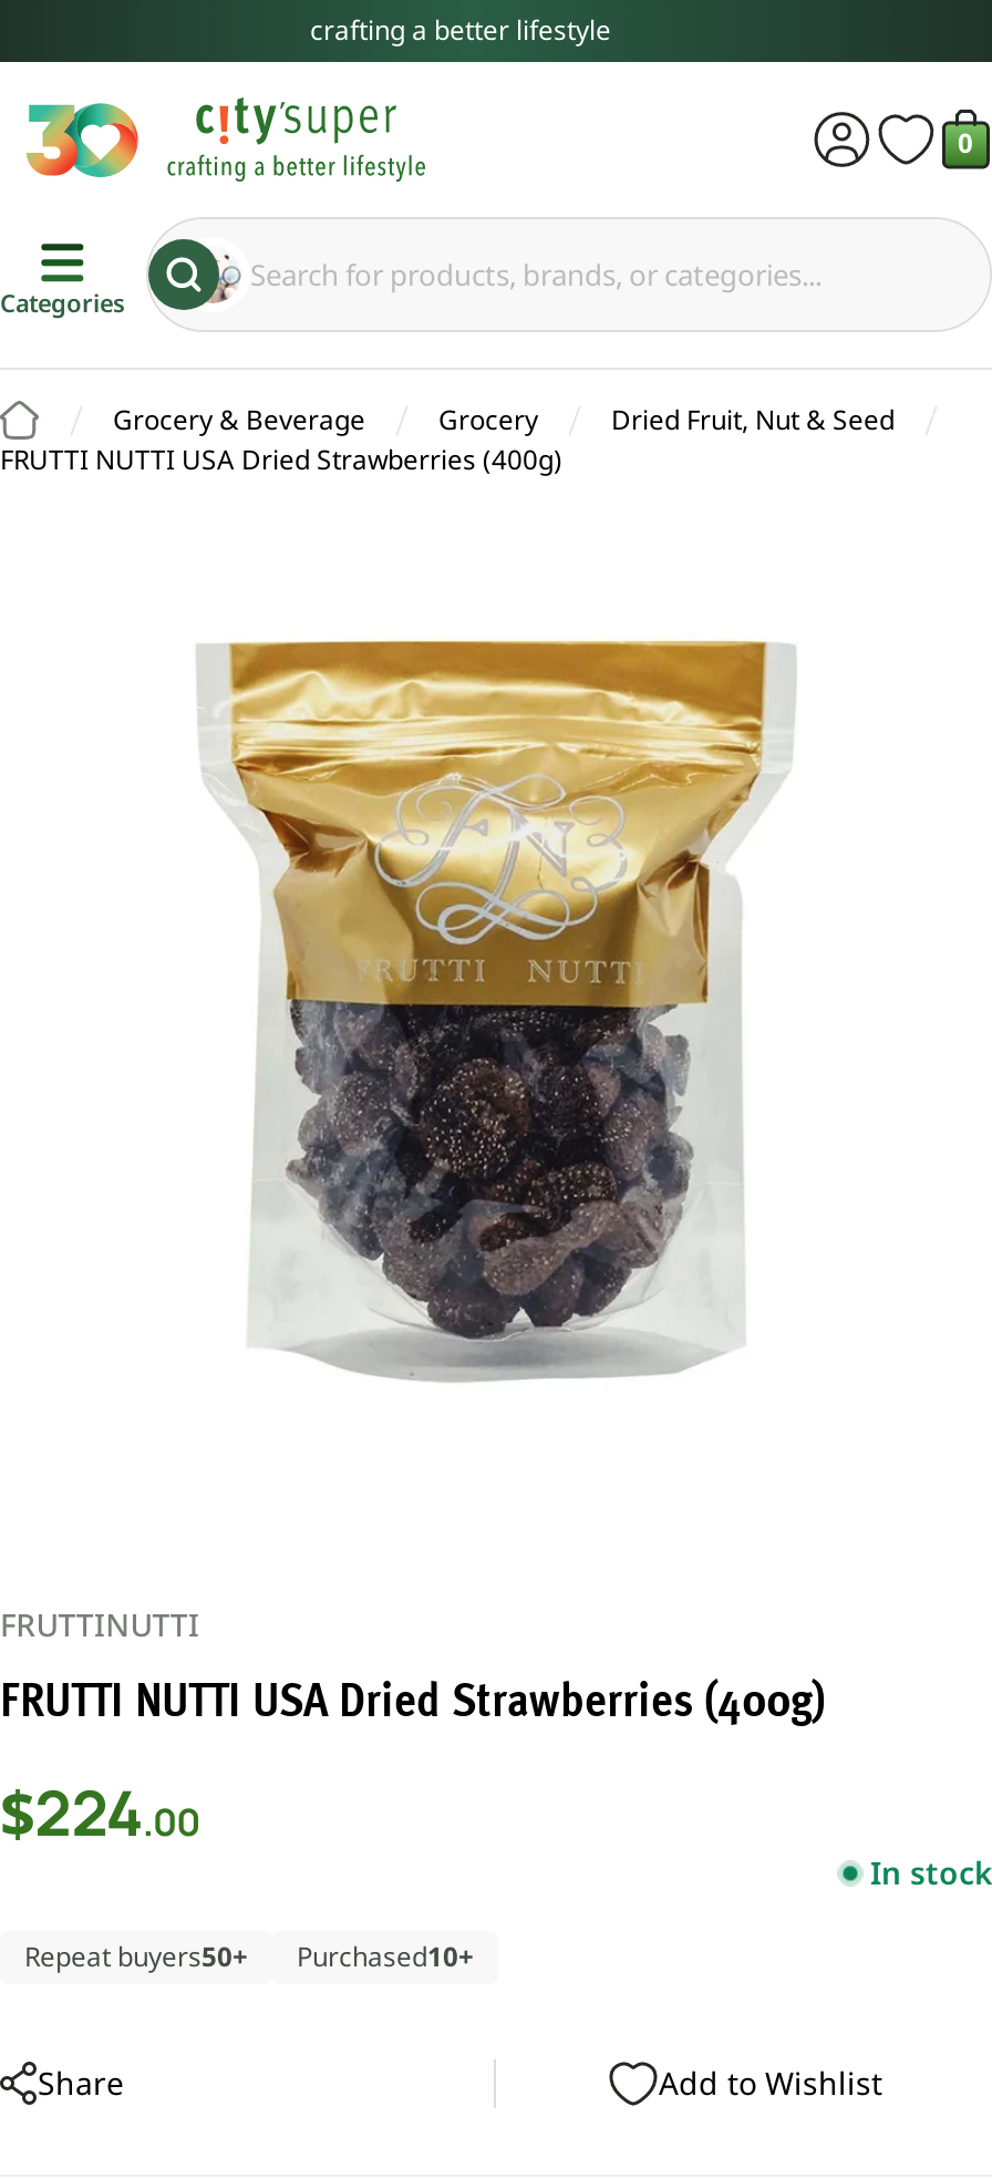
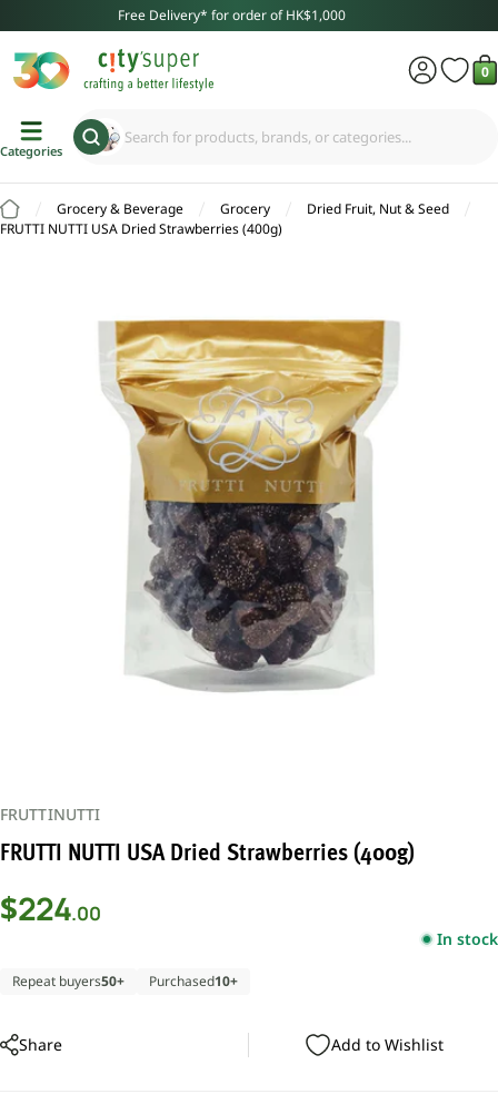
[310,11,611,48] crafting a better lifestyle -> [117,5,345,24] Free Delivery* for order of HK$1,000

